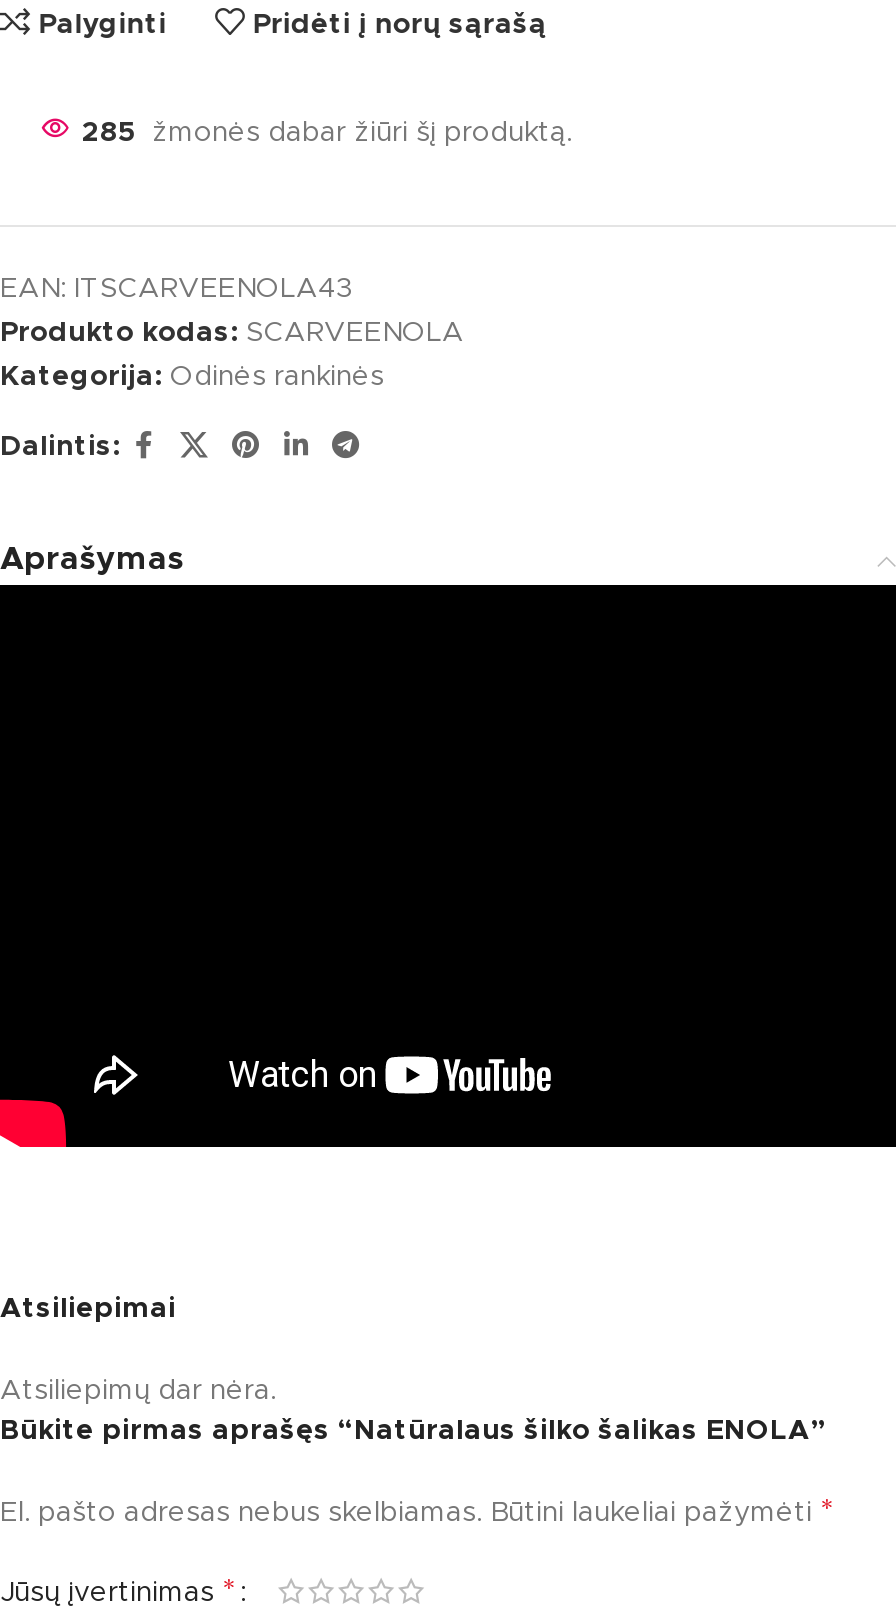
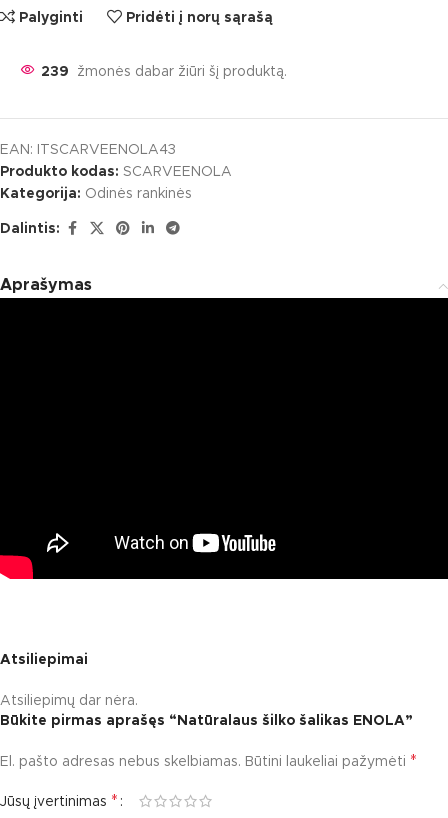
[82,120,572,148] 285 žmonės dabar žiūri šį produktą. -> [41,65,287,79] 239 žmonės dabar žiūri šį produktą.

